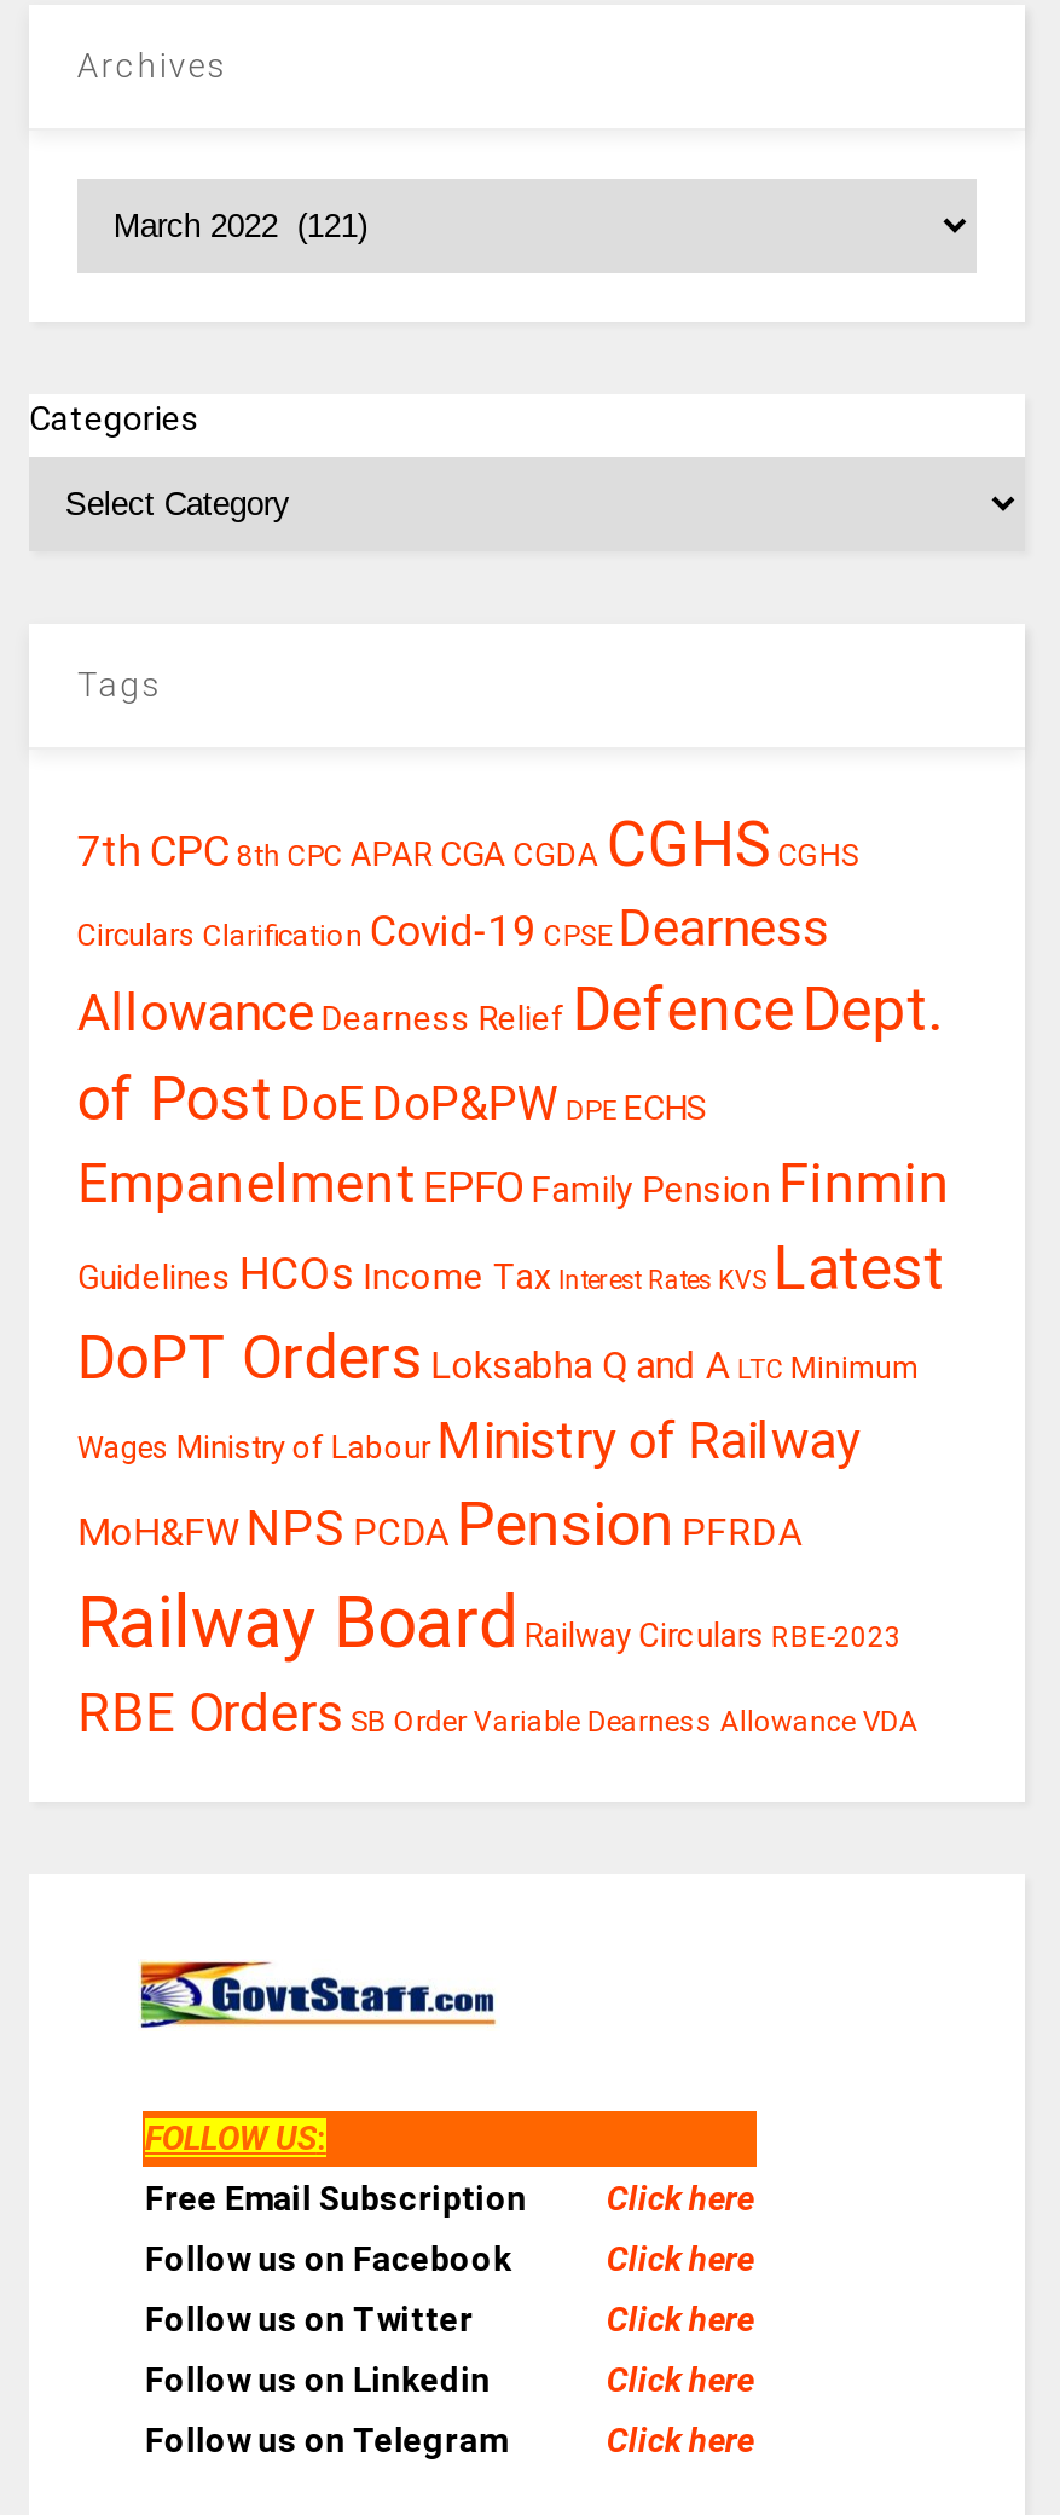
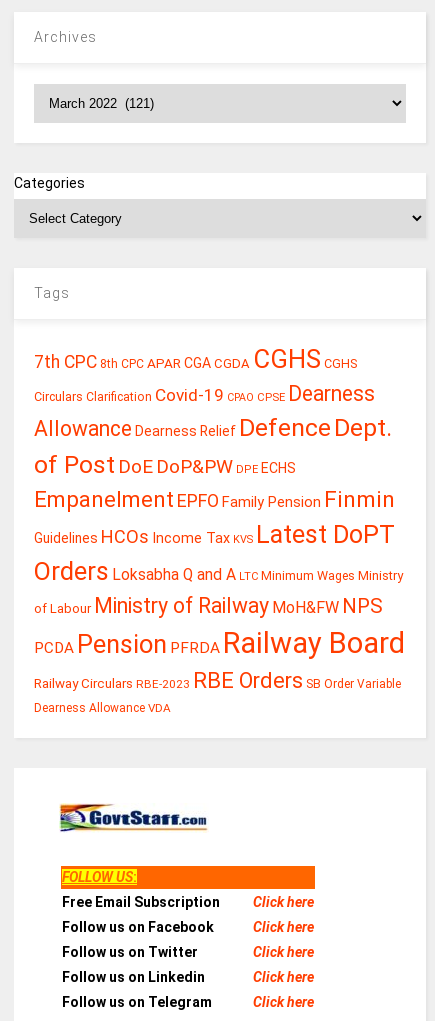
[77,898,829,958] Circulars Clarification Covid-19 CPSE Dearness -> [34,381,375,406] Circulars Clarification Covid-19 CPAO CPSE Dearness
[77,1234,945,1744] Guidelines HCOs Income Tax Interest Rates KVS Latest | DoPT Orders Loksabha Q and A LTC Minimum | Wages Ministry of Labour Ministry of Railway | MoH&FW NPS PCDA Pension PFRDA | Railway Board Railway Circulars RBE-2023 | RBE Orders SB Order Variable Dearness Allowance VDA -> [34,520,405,715] Guidelines HCOs Income Tax KVS Latest DoPT | Orders Loksabha Q and A LTC Minimum Wages Ministry | of Labour Ministry of Railway MoH&FW NPS | PCDA Pension PFRDA Railway Board | Railway Circulars RBE-2023 RBE Orders SB Order Variable | Dearness Allowance VDA

